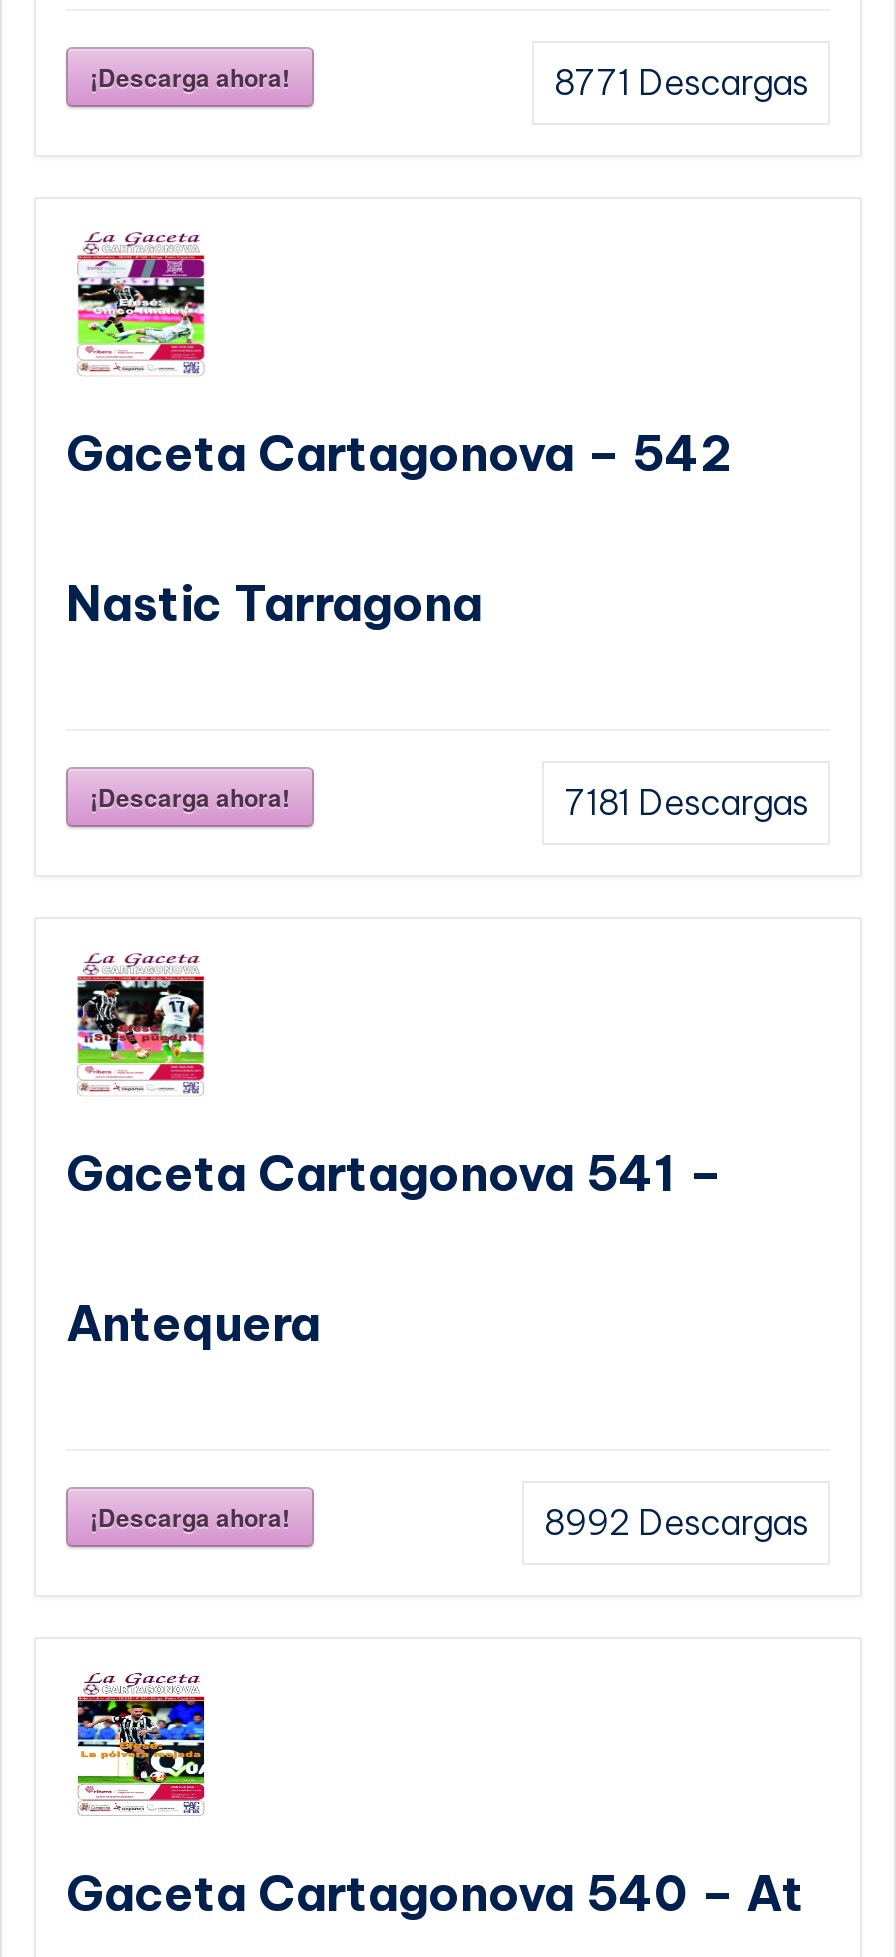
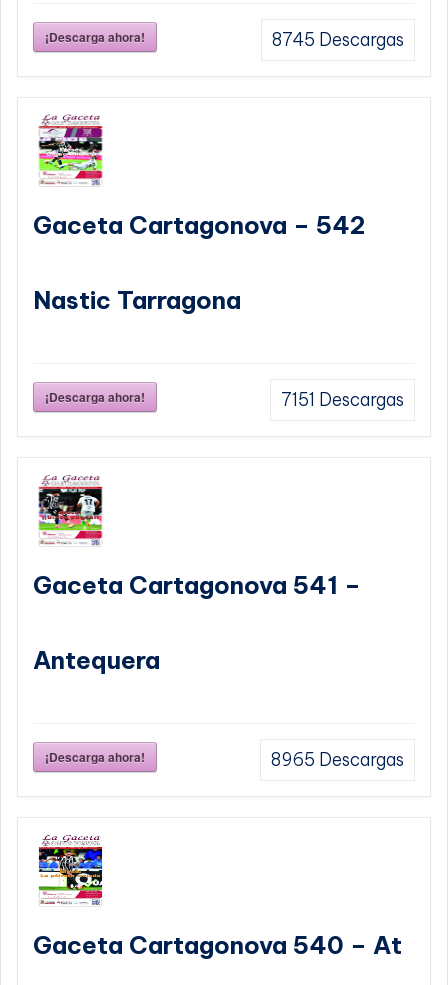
[554,61,808,105] 8771 Descargas -> [272,29,404,51] 8745 Descargas
[564,781,808,825] 7181 Descargas -> [281,389,404,411] 7151 Descargas
[544,1501,808,1545] 8992 Descargas -> [271,749,404,771] 8965 Descargas

